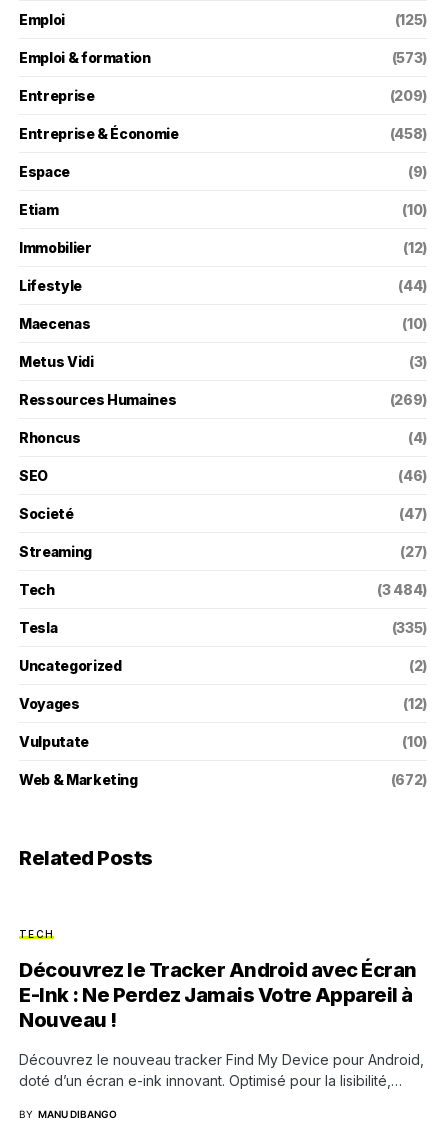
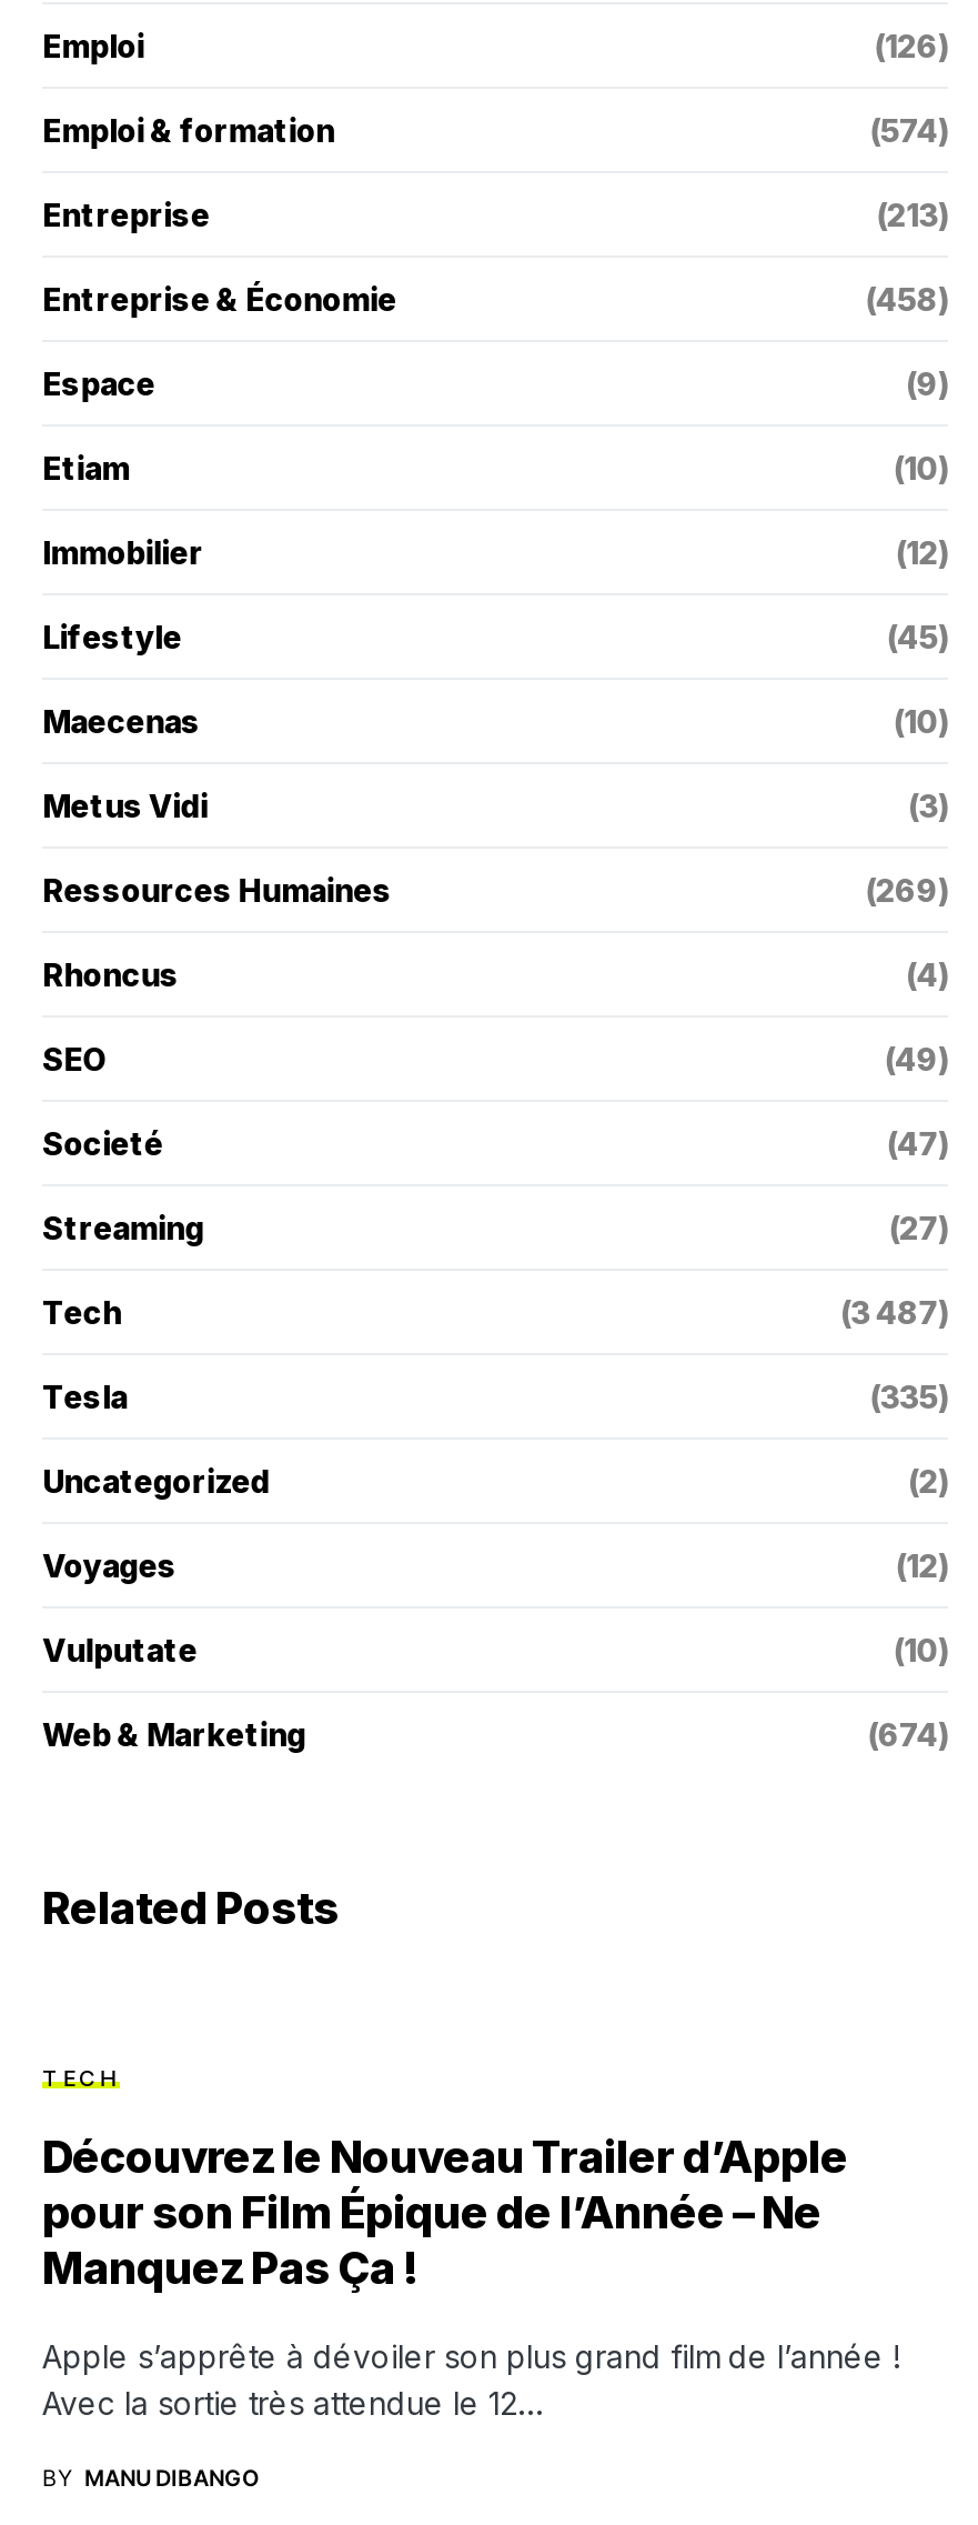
[395,11,427,28] (125) -> [874,25,948,63] (126)
[392,49,427,66] (573) -> [870,110,948,148] (574)
[390,87,427,104] (209) -> [877,194,948,232] (213)
[398,277,427,294] (44) -> [887,616,948,654] (45)
[398,467,427,484] (46) -> [885,1038,948,1076] (49)
[377,581,427,598] (3 484) -> [840,1292,948,1329] (3 487)
[391,771,427,788] (672) -> [868,1714,948,1752] (674)
[19,958,416,1032] Découvrez le Tracker Android avec Écran | E-Ink : Ne Perdez Jamais Votre Appareil à | Nouveau ! -> [42,2129,848,2294] Découvrez le Nouveau Trailer d’Apple | pour son Film Épique de l’Année – Ne | Manquez Pas Ça !
[19,1051,424,1089] Découvrez le nouveau tracker Find My Device pour Android, | doté d’un écran e-ink innovant. Optimisé pour la lisibilité,… -> [42,2336,899,2420] Apple s’apprête à dévoiler son plus grand film de l’année ! | Avec la sortie très attendue le 12…

